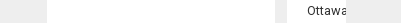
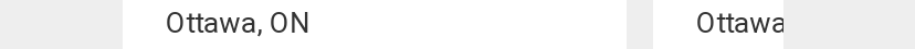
none -> [166,6,310,39] Ottawa, ON

